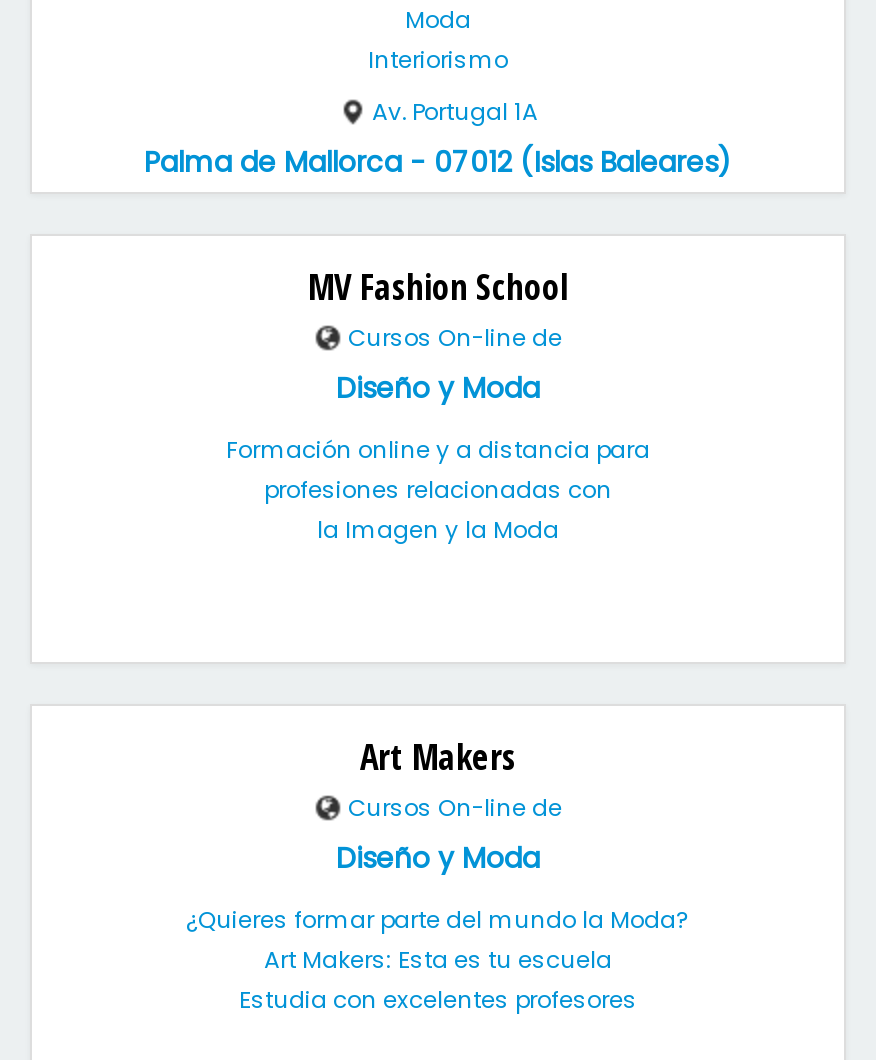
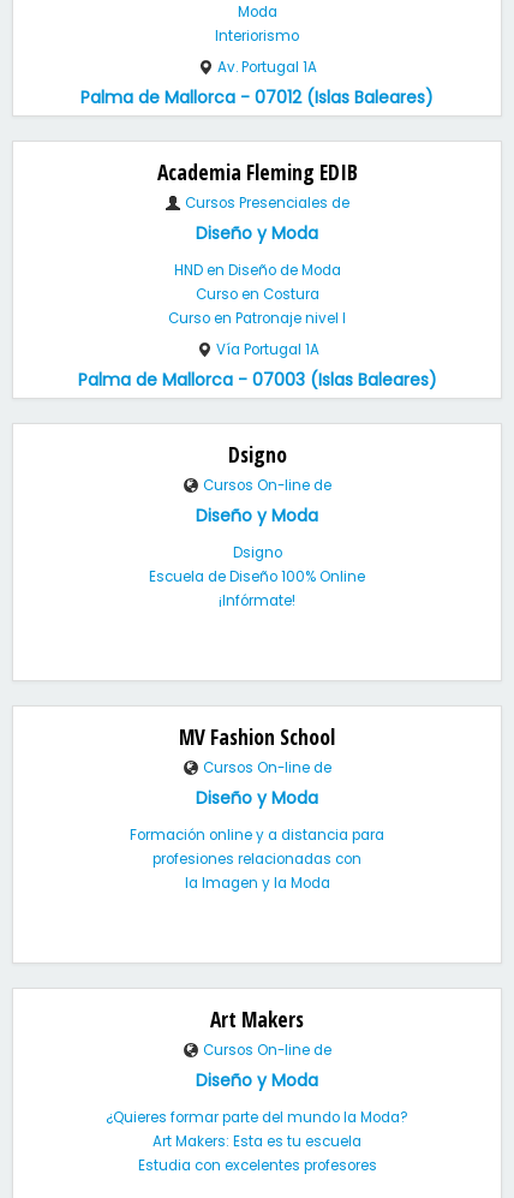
none -> [77,157,437,610] Academia Fleming EDIB | Cursos Presenciales de | Diseño y Moda | HND en Diseño de Moda | Curso en Costura | Curso en Patronaje nivel I | Vía Portugal 1A | Palma de Mallorca - 07003 (Islas Baleares) | Dsigno | Cursos On-line de | Diseño y Moda | Dsigno | Escuela de Diseño 100% Online | ¡Infórmate!

